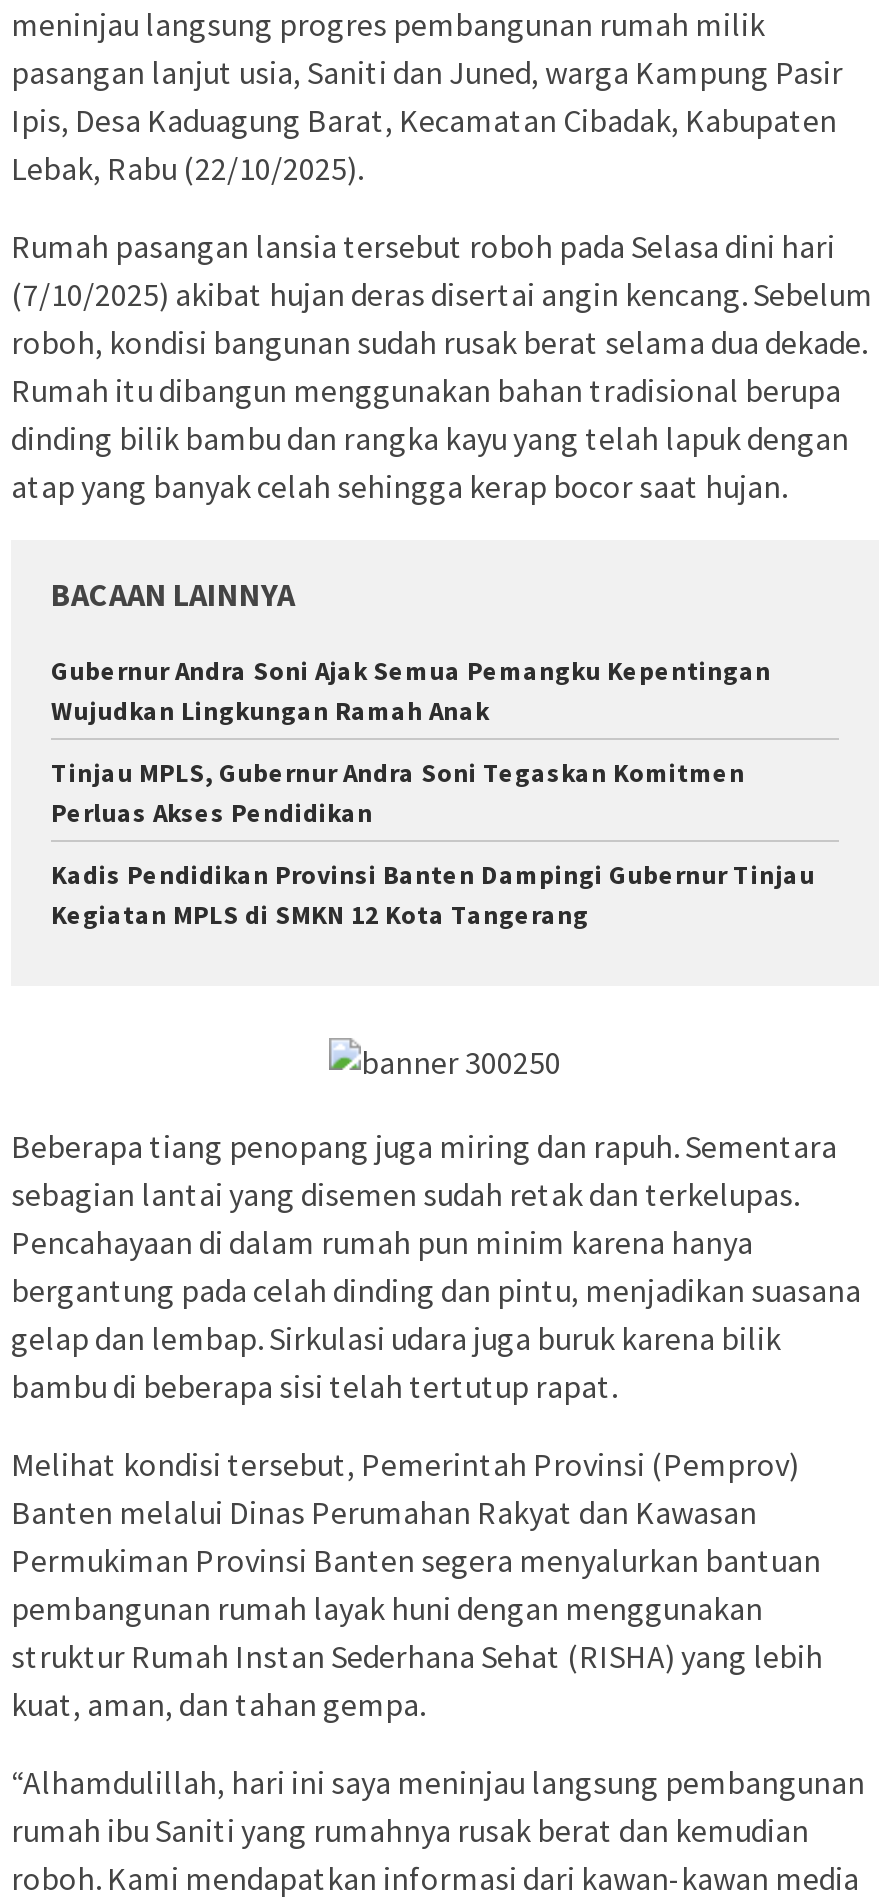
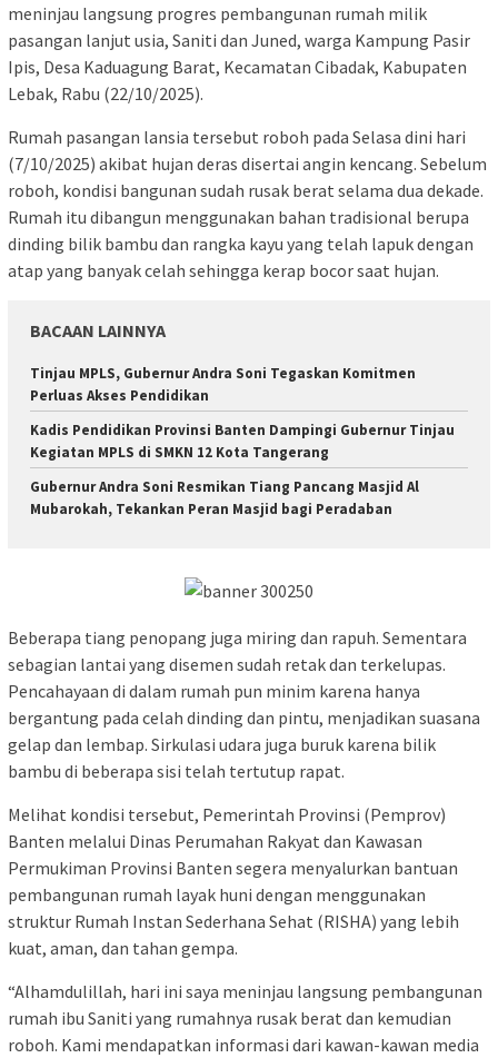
[51,654,771,728] Gubernur Andra Soni Ajak Semua Pemangku Kepentingan | Wujudkan Lingkungan Ramah Anak -> none
moved [51,756,815,932] -> [30,364,455,462]: Tinjau MPLS, Gubernur Andra Soni Tegaskan Komitmen | Perluas Akses Pendidikan | Kadis Pendidikan Provinsi Banten Dampingi Gubernur Tinjau | Kegiatan MPLS di SMKN 12 Kota Tangerang
none -> [30,477,419,518] Gubernur Andra Soni Resmikan Tiang Pancang Masjid Al | Mubarokah, Tekankan Peran Masjid bagi Peradaban

